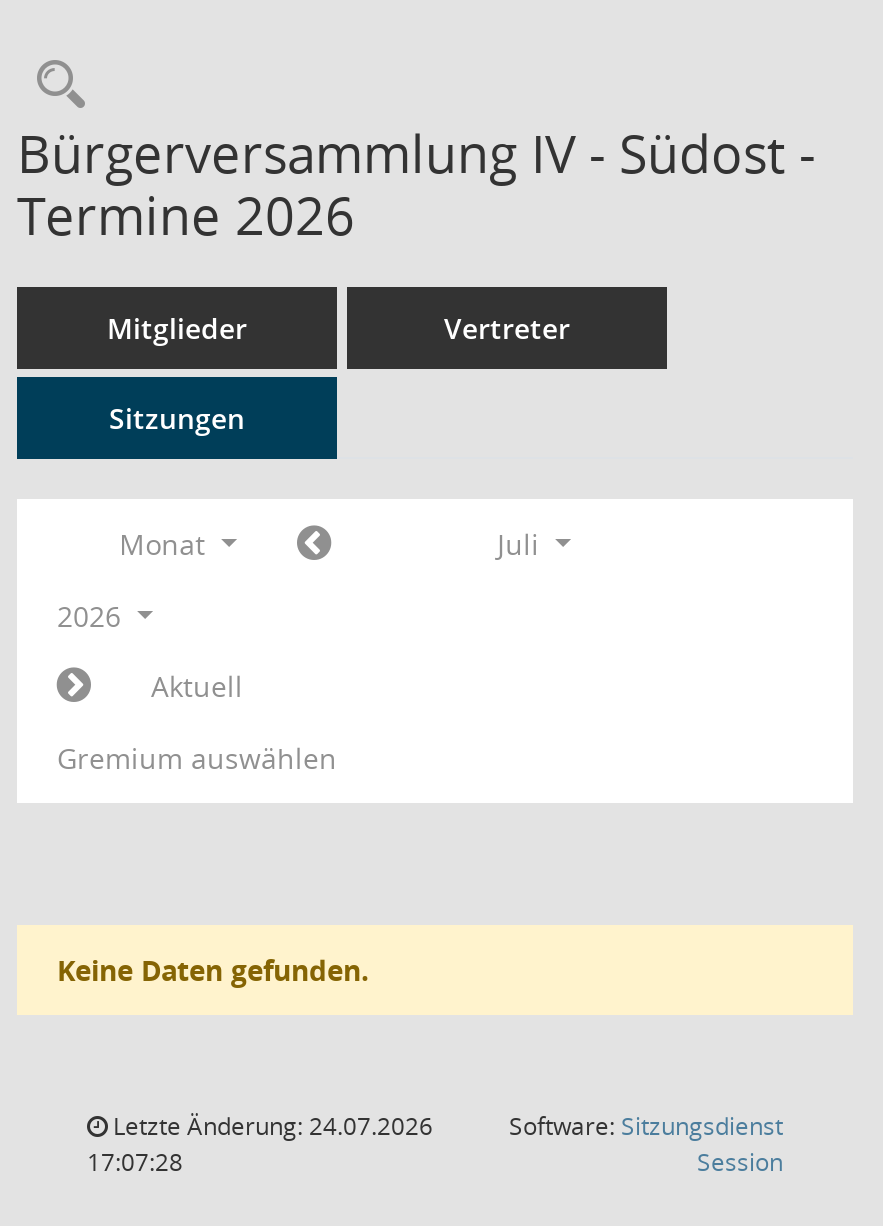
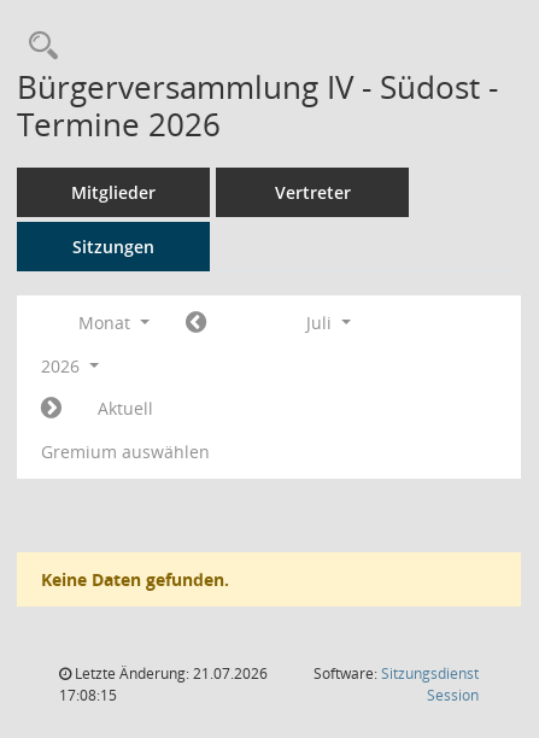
[107,1109,433,1143] Letzte Änderung: 24.07.2026 -> [71,663,268,684] Letzte Änderung: 21.07.2026
[87,1145,183,1179] 17:07:28 -> [59,685,117,705] 17:08:15

